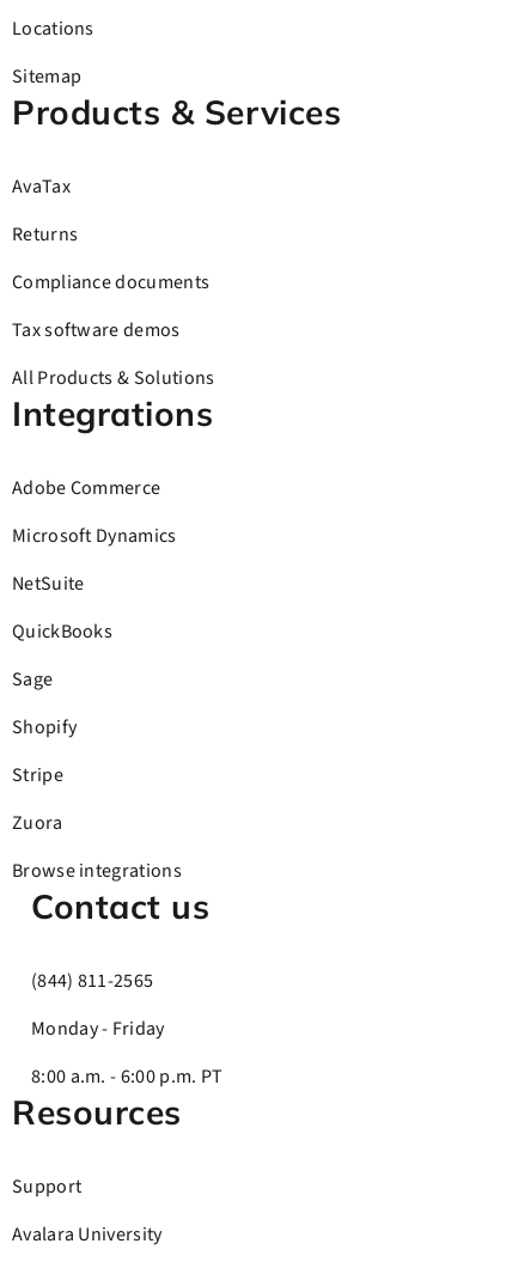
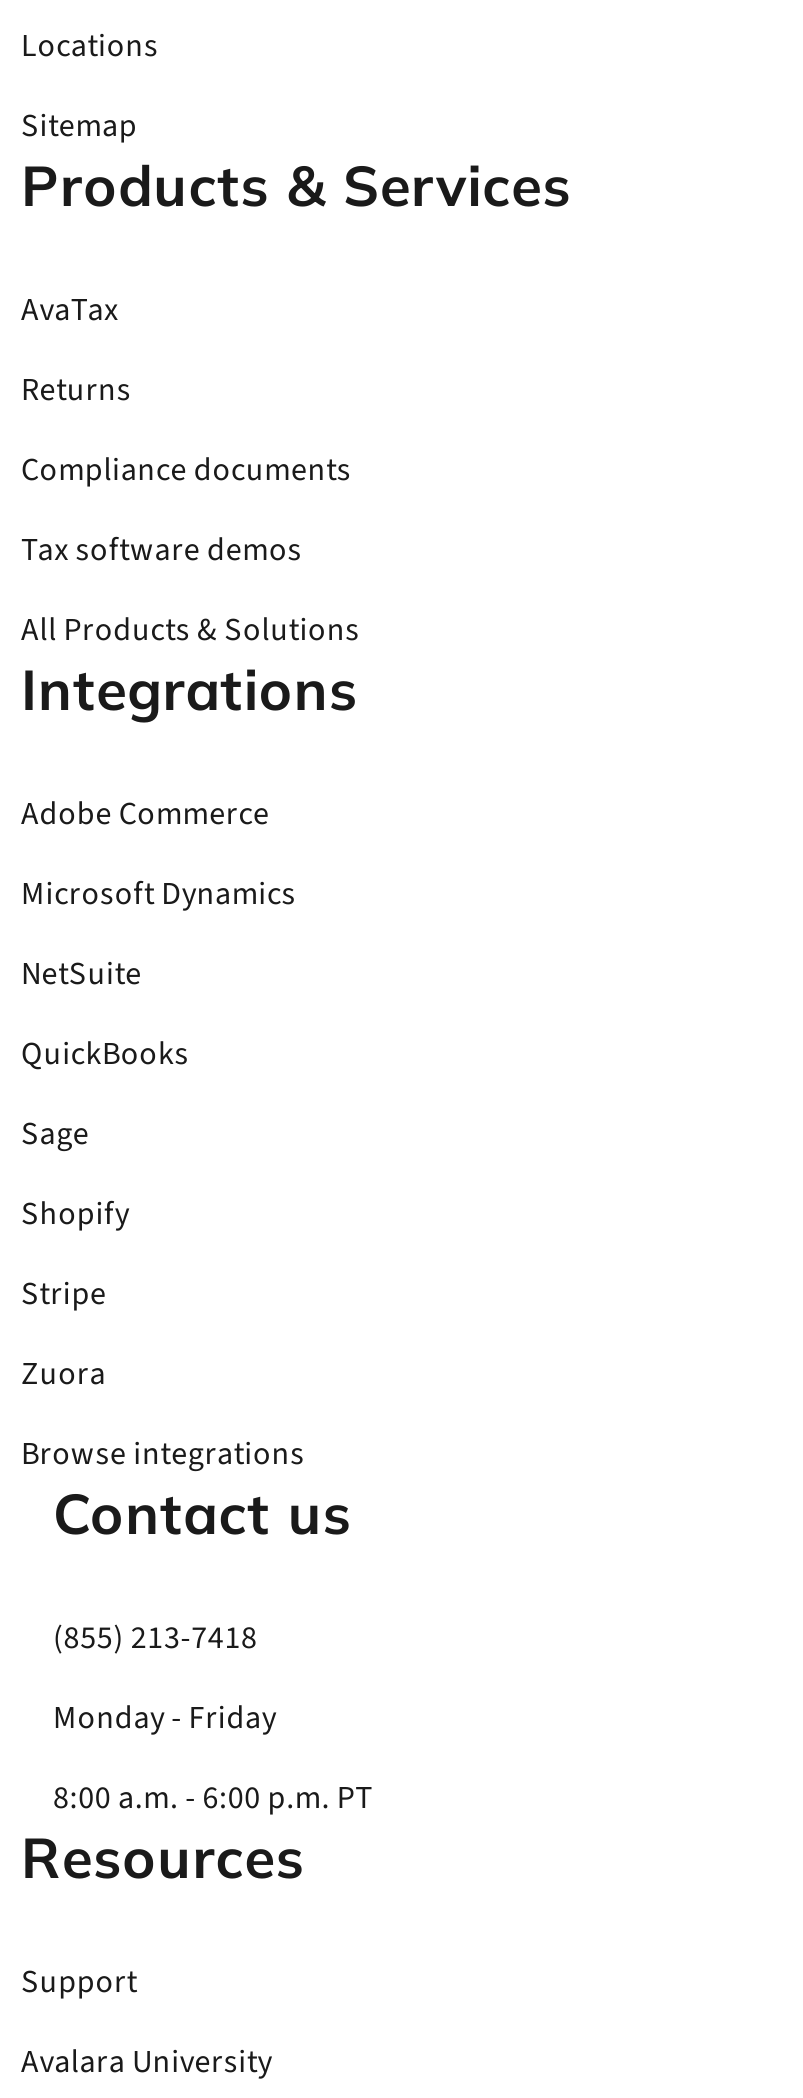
[31,968,153,994] (844) 811-2565 -> [53,1616,258,1660] (855) 213-7418

